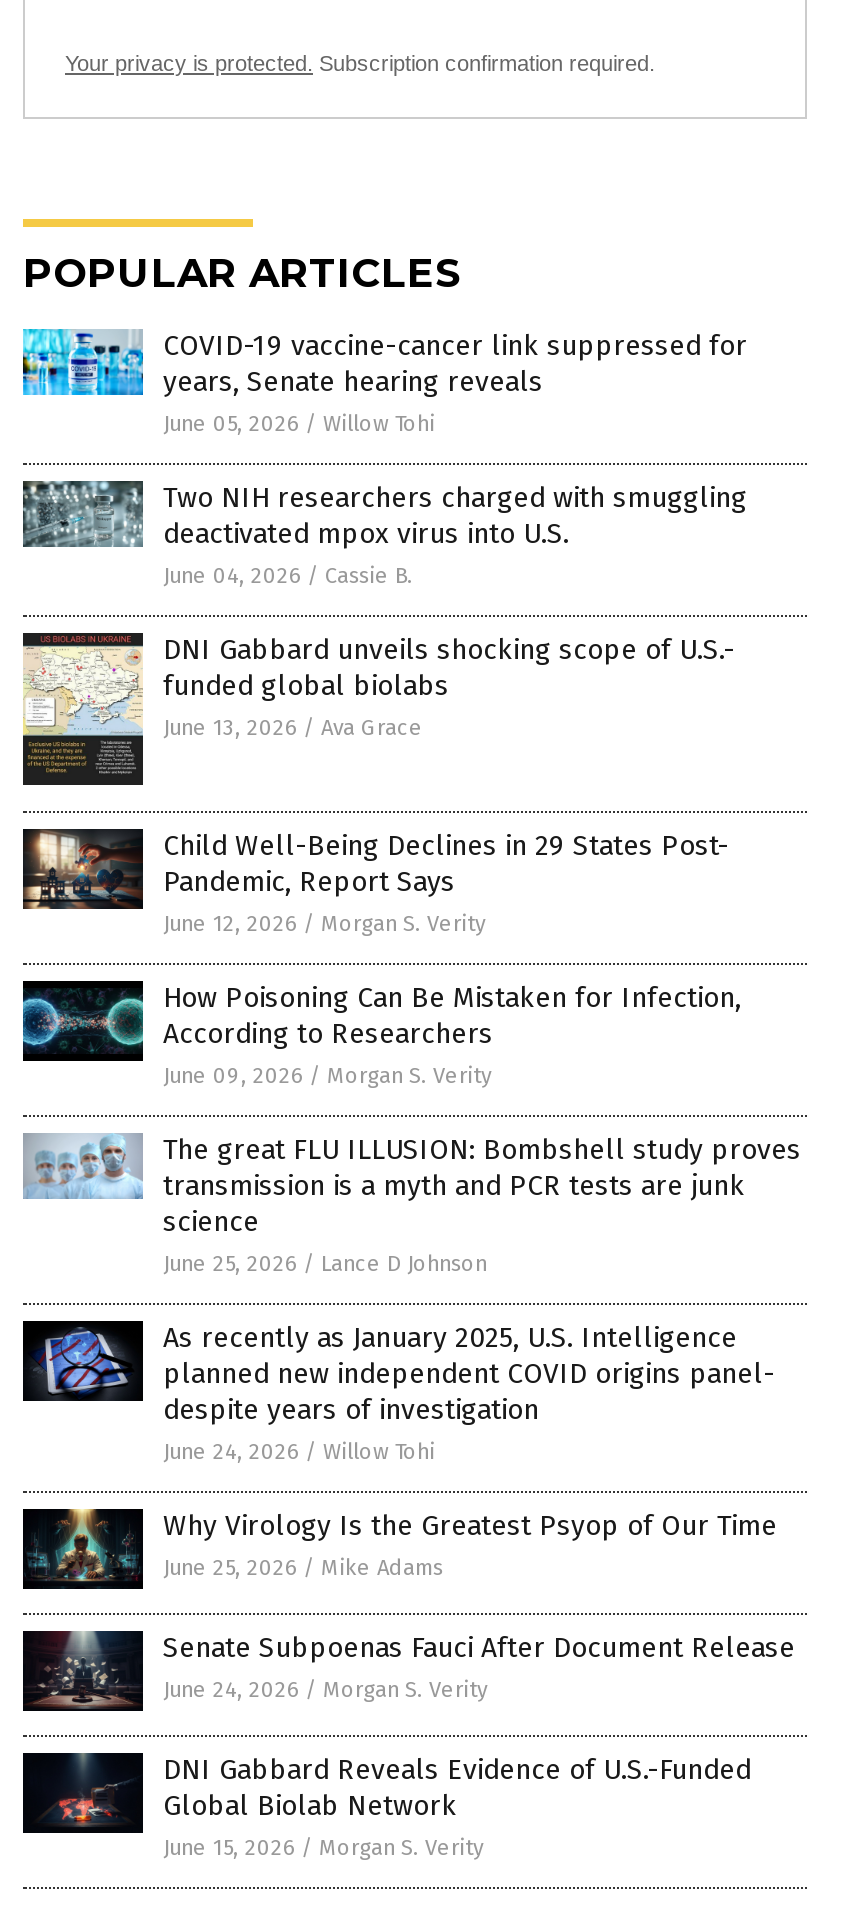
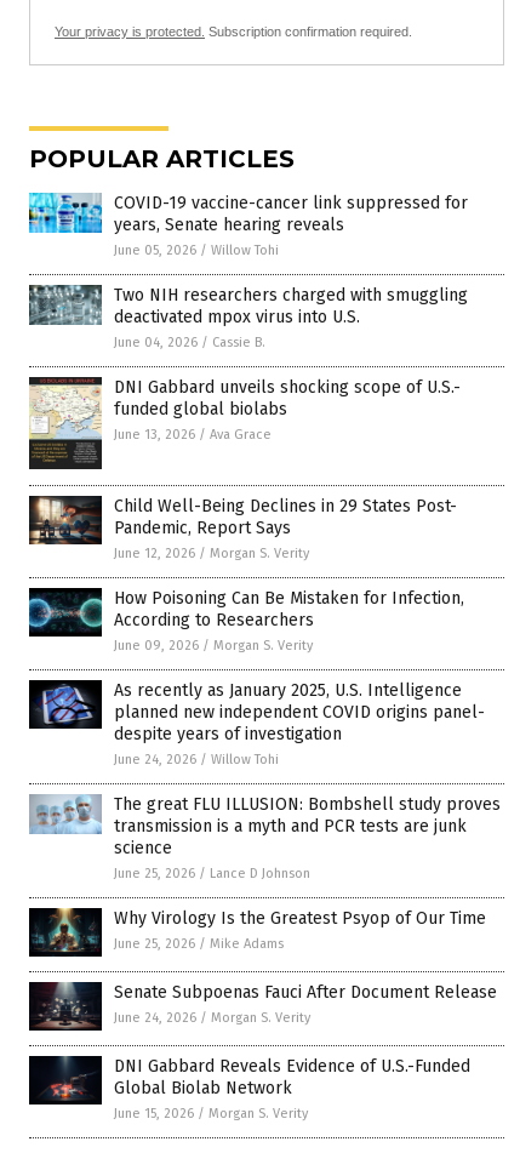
moved [23,1132,801,1276] -> [29,794,501,881]: [image] | The great FLU ILLUSION: Bombshell study proves | transmission is a myth and PCR tests are junk | science | June 25, 2026 / Lance D Johnson
moved [23,1313,775,1464] -> [29,675,485,767]: [image] | As recently as January 2025, U.S. Intelligence | planned new independent COVID origins panel- | despite years of investigation | June 24, 2026 / Willow Tohi

